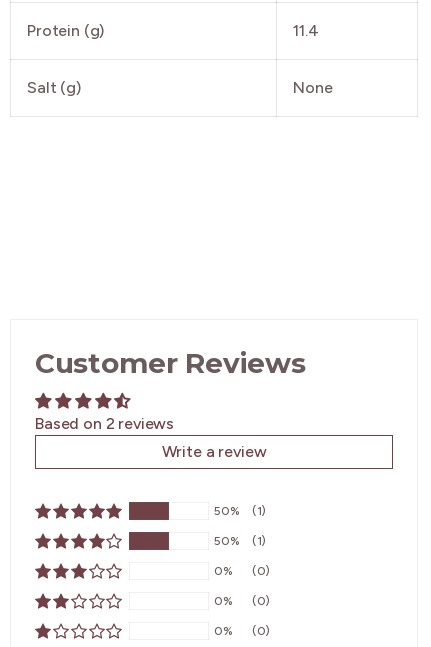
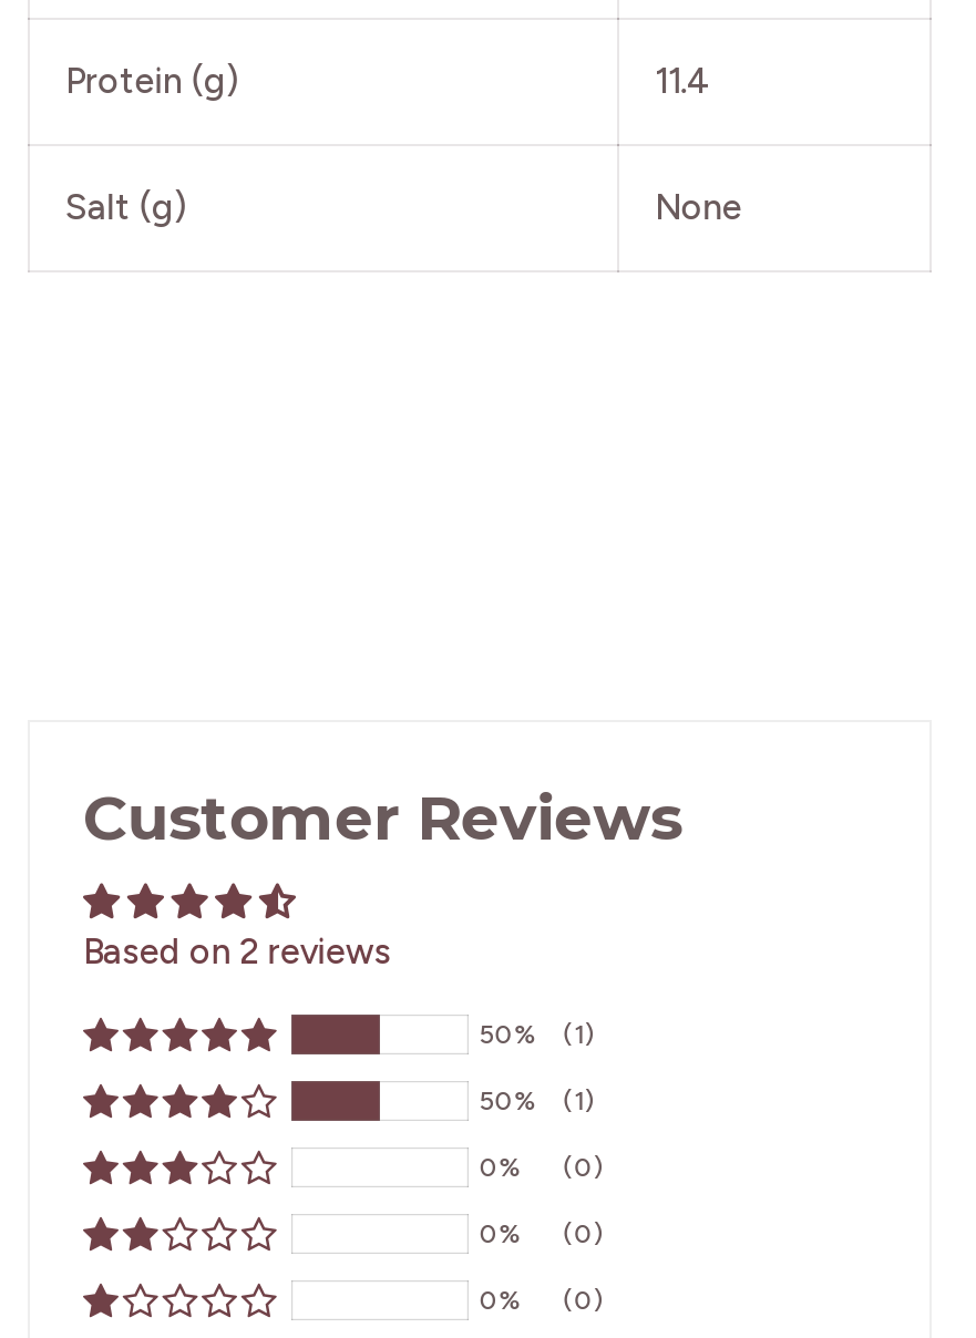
[162,442,266,461] Write a review -> none

